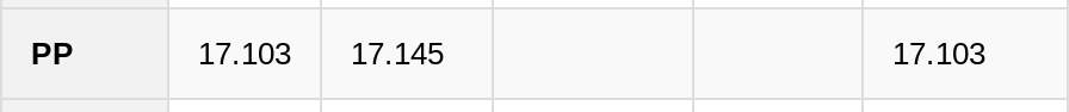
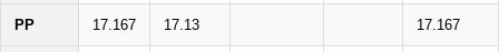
[198,36,291,72] 17.103 -> [92,17,136,33] 17.167
[351,36,444,72] 17.145 -> [164,17,199,33] 17.13
[892,36,985,72] 17.103 -> [417,17,460,33] 17.167

